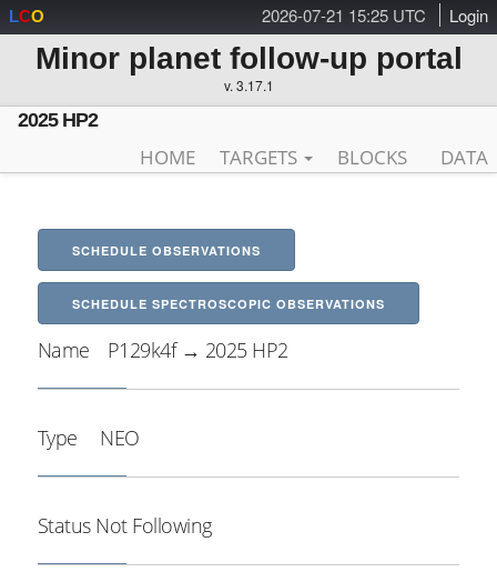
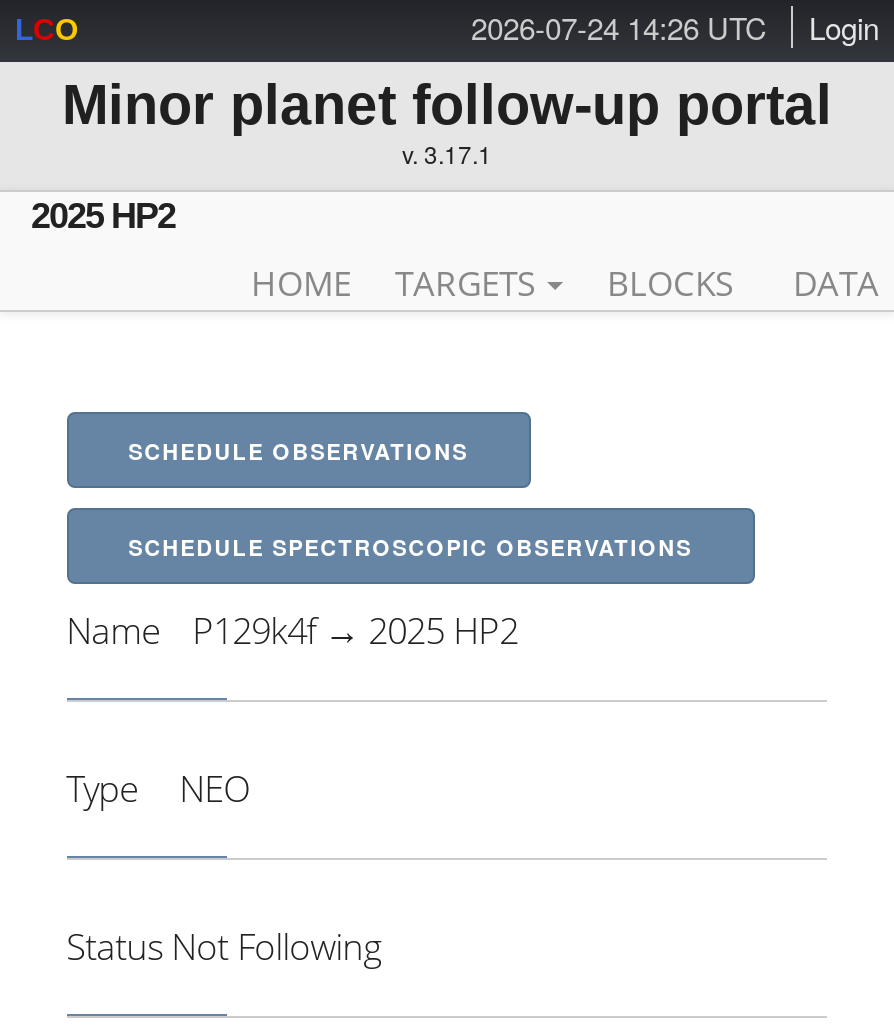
[262,3,488,27] 2026-07-21 15:25 UTC Login -> [471,6,879,48] 2026-07-24 14:26 UTC Login

